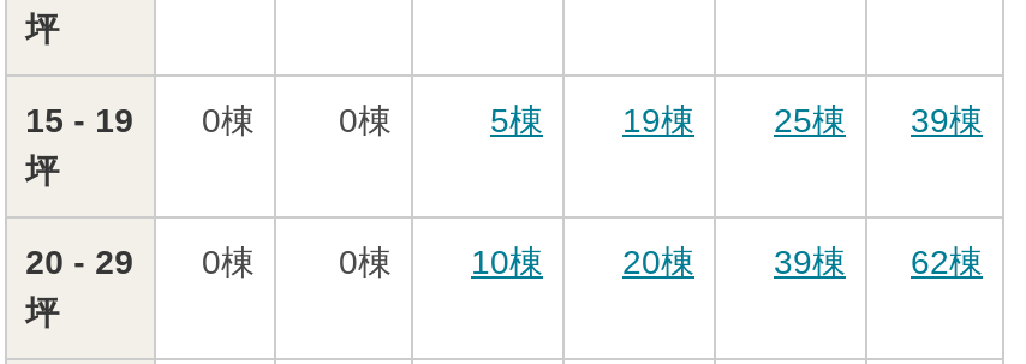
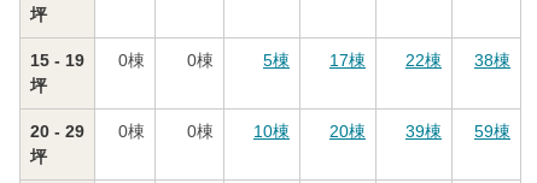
[622,101,694,139] 19棟 -> [329,51,366,70] 17棟
[774,101,846,139] 25棟 -> [405,51,442,70] 22棟
[911,101,983,139] 39棟 -> [474,51,510,70] 38棟
[774,243,983,281] 39棟 62棟 -> [405,122,510,141] 39棟 59棟

